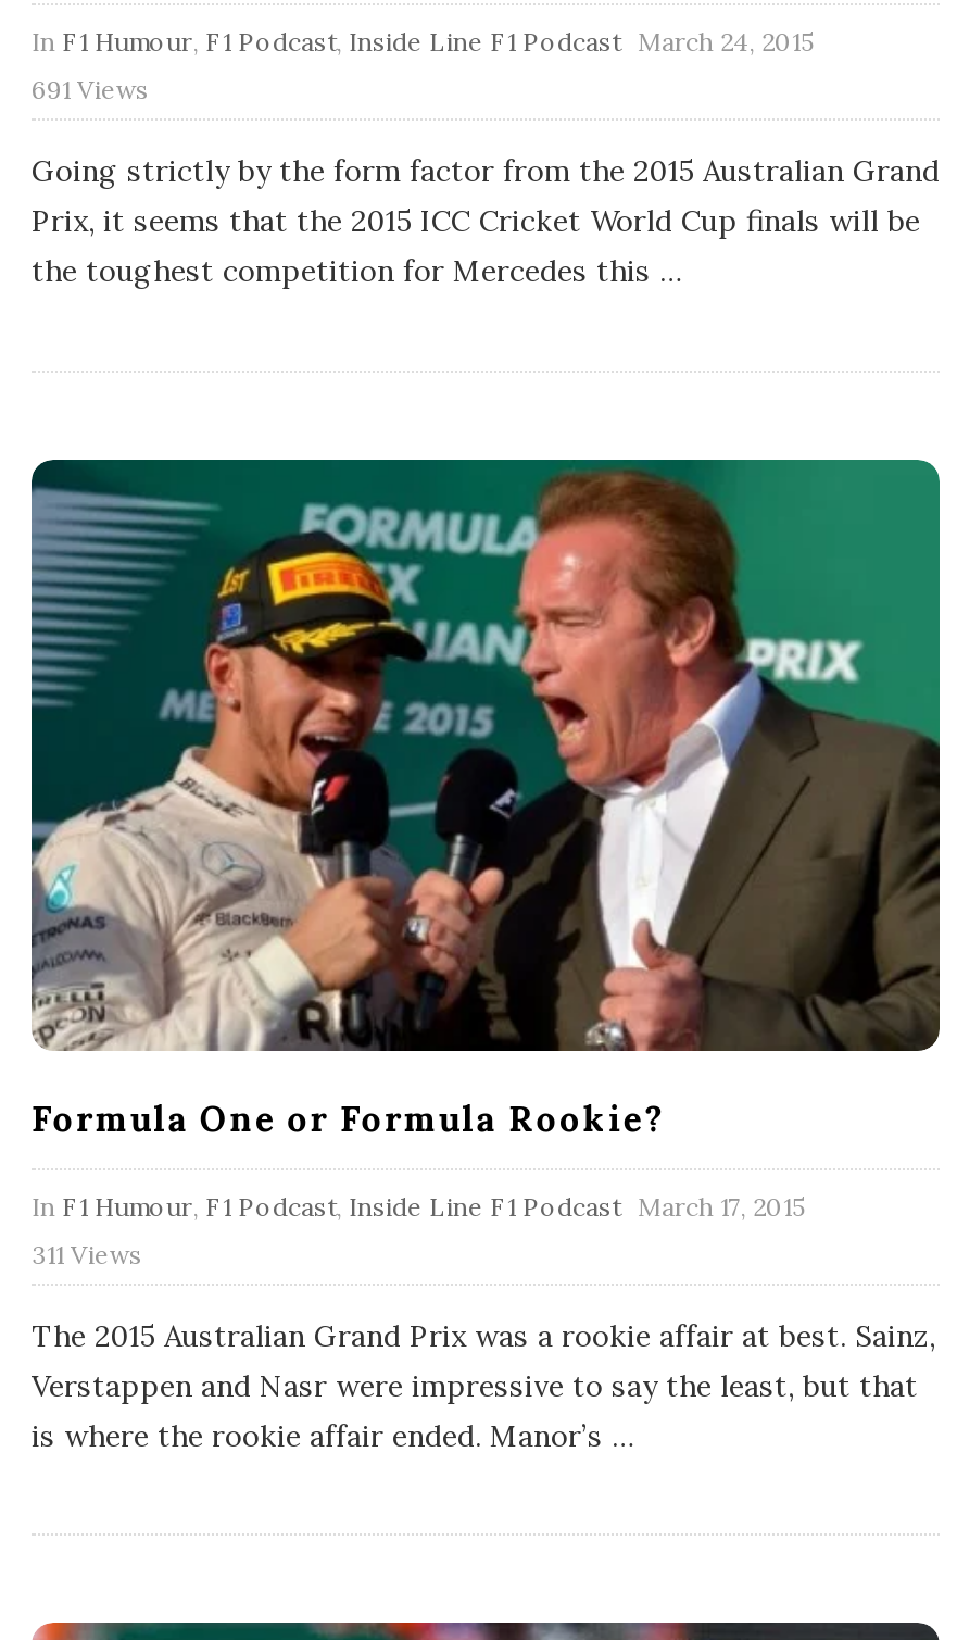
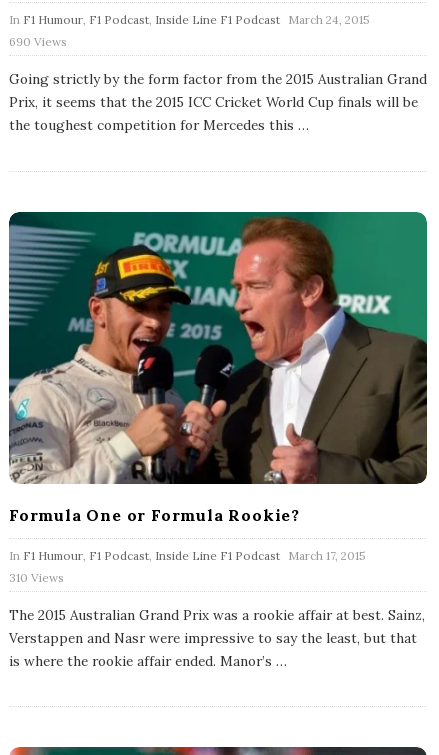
[32,73,149,105] 691 Views -> [9,34,67,49] 690 Views
[32,1237,142,1269] 311 Views -> [9,569,64,584] 310 Views

